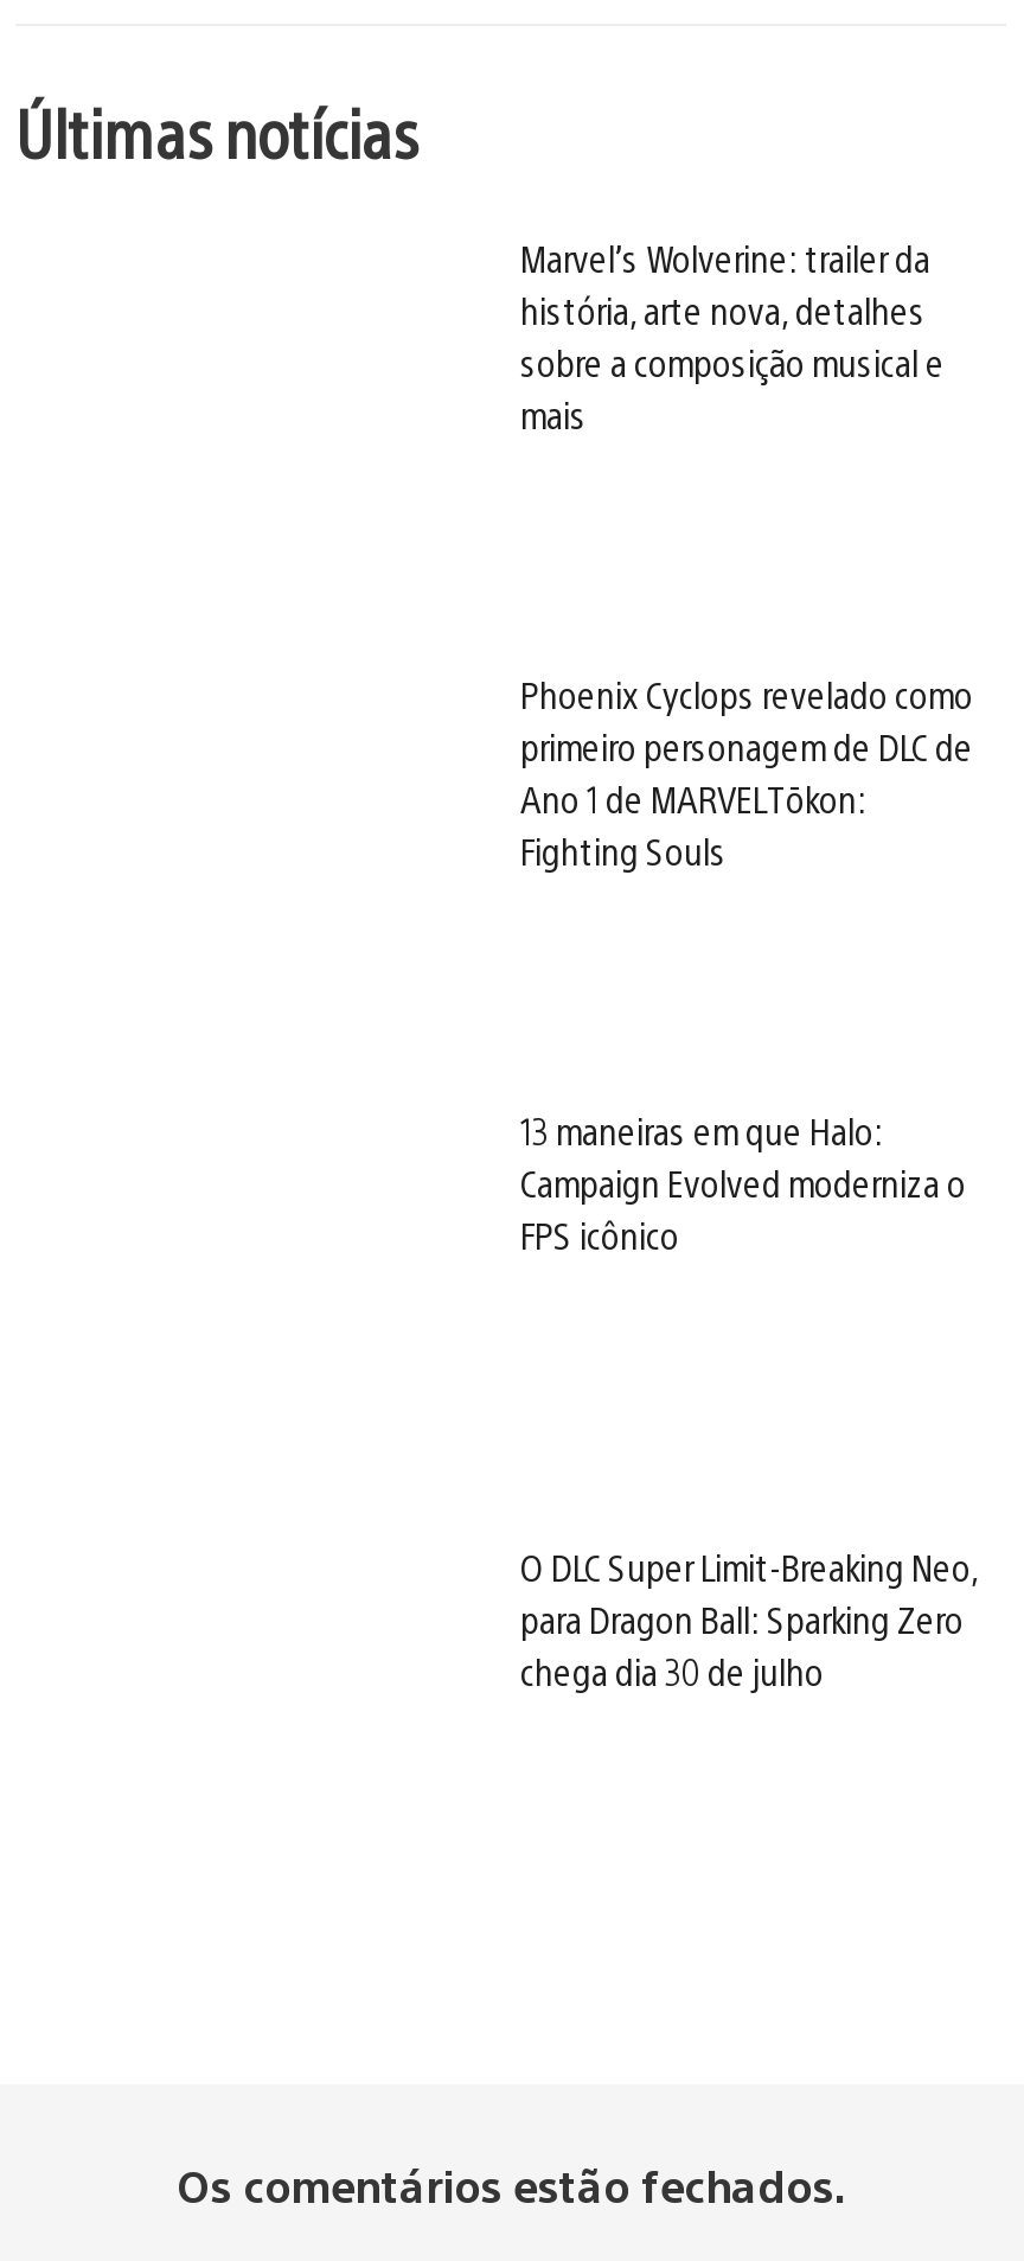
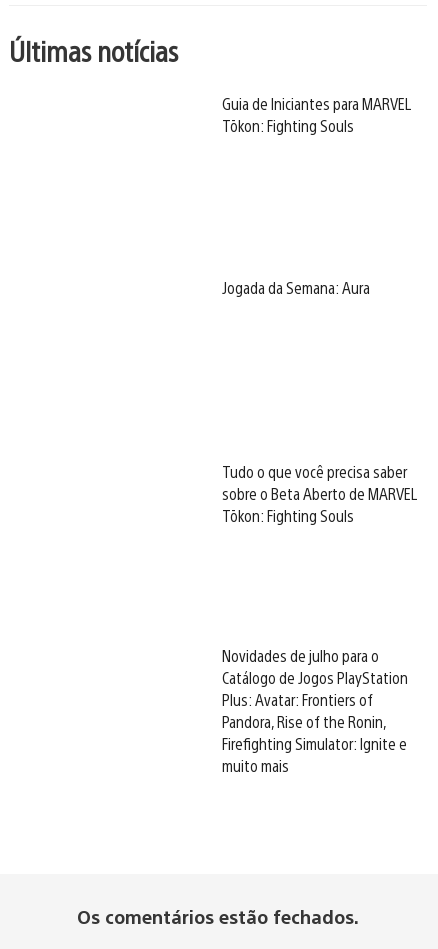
[520,232,945,439] Marvel’s Wolverine: trailer da | história, arte nova, detalhes | sobre a composição musical e | mais -> [222,93,411,136] Guia de Iniciantes para MARVEL | Tōkon: Fighting Souls
[520,669,973,875] Phoenix Cyclops revelado como | primeiro personagem de DLC de | Ano 1 de MARVEL Tōkon: | Fighting Souls -> [222,277,370,298] Jogada da Semana: Aura
[520,1105,966,1259] 13 maneiras em que Halo: | Campaign Evolved moderniza o | FPS icônico -> [222,461,417,526] Tudo o que você precisa saber | sobre o Beta Aberto de MARVEL | Tōkon: Fighting Souls
[520,1541,978,1695] O DLC Super Limit-Breaking Neo, | para Dragon Ball: Sparking Zero | chega dia 30 de julho -> [222,645,408,776] Novidades de julho para o | Catálogo de Jogos PlayStation | Plus: Avatar: Frontiers of | Pandora, Rise of the Ronin, | Firefighting Simulator: Ignite e | muito mais

